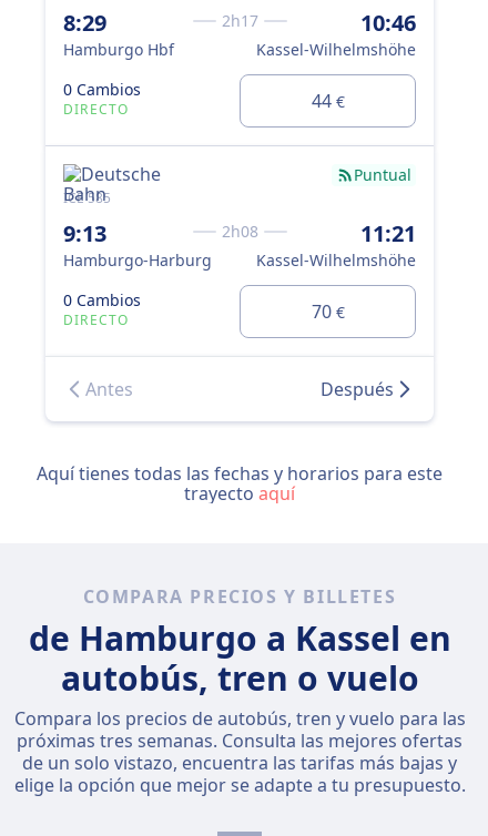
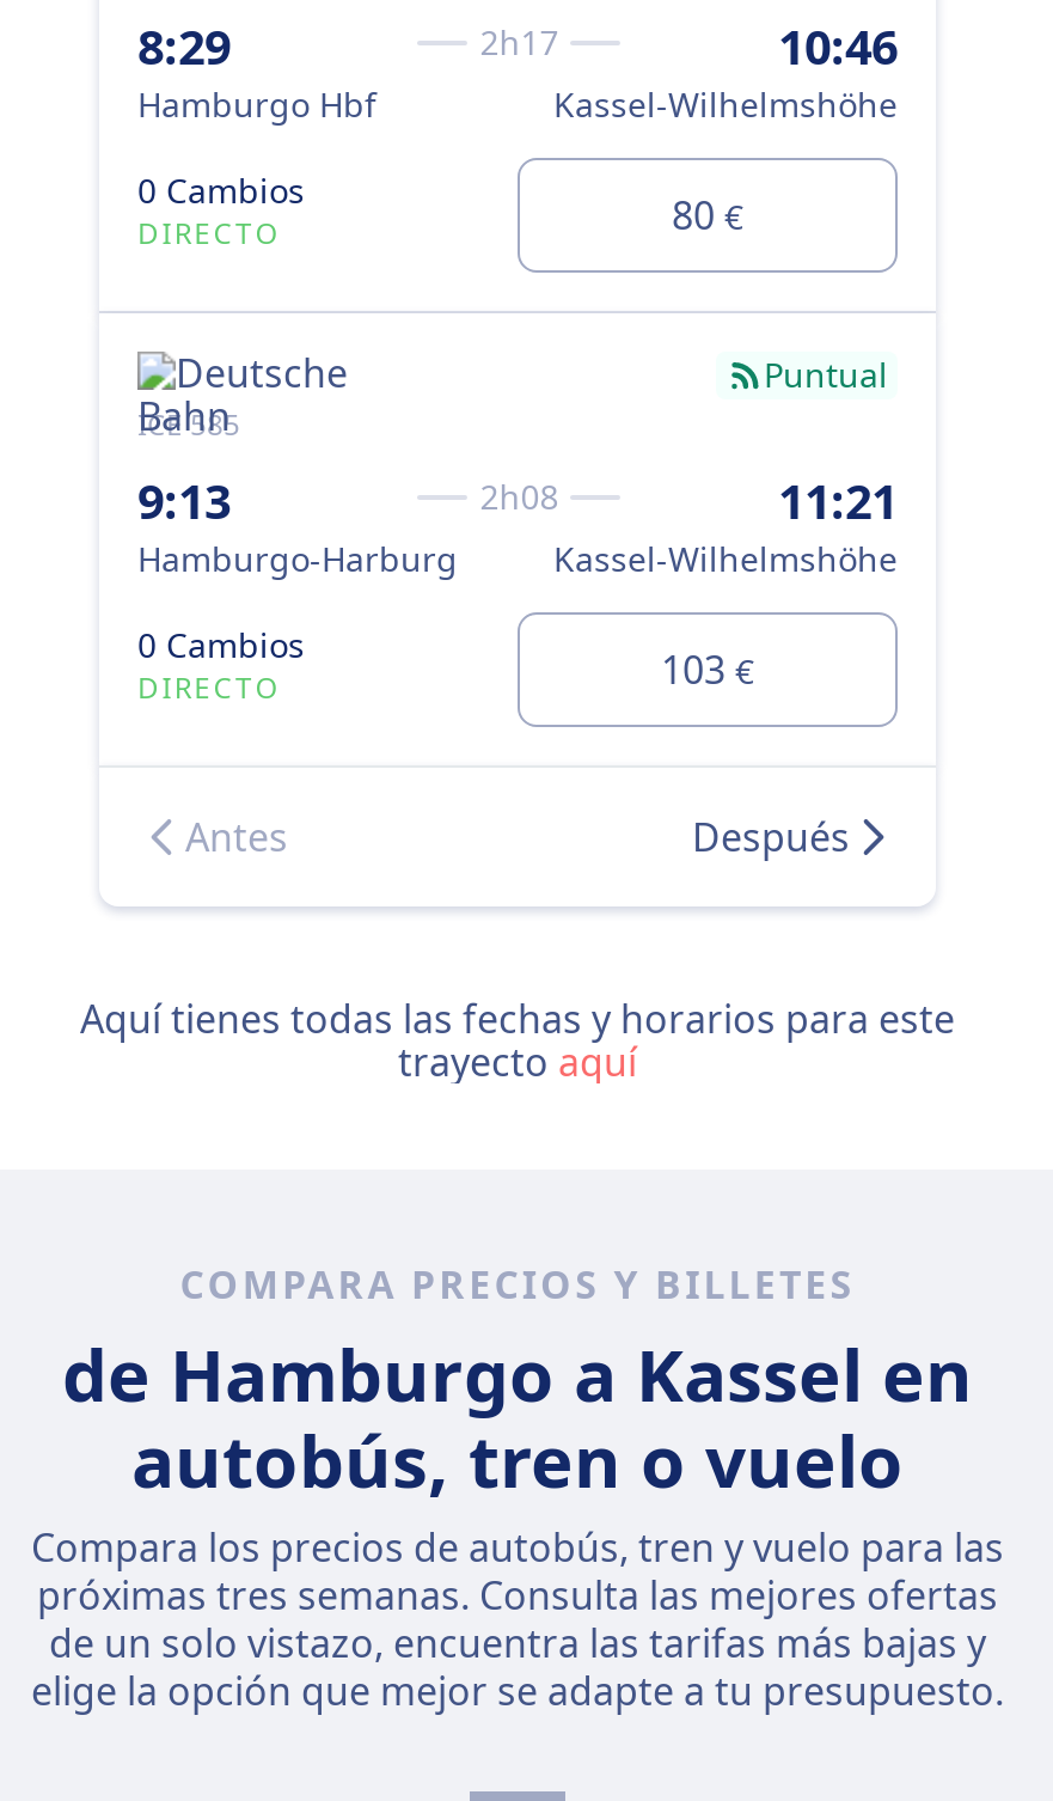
[311,88,344,113] 44 € -> [672,188,743,240] 80 €
[311,299,344,323] 70 € -> [661,642,754,695] 103 €

